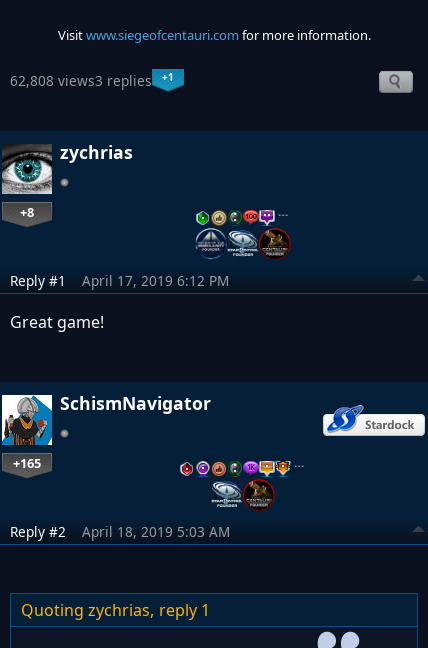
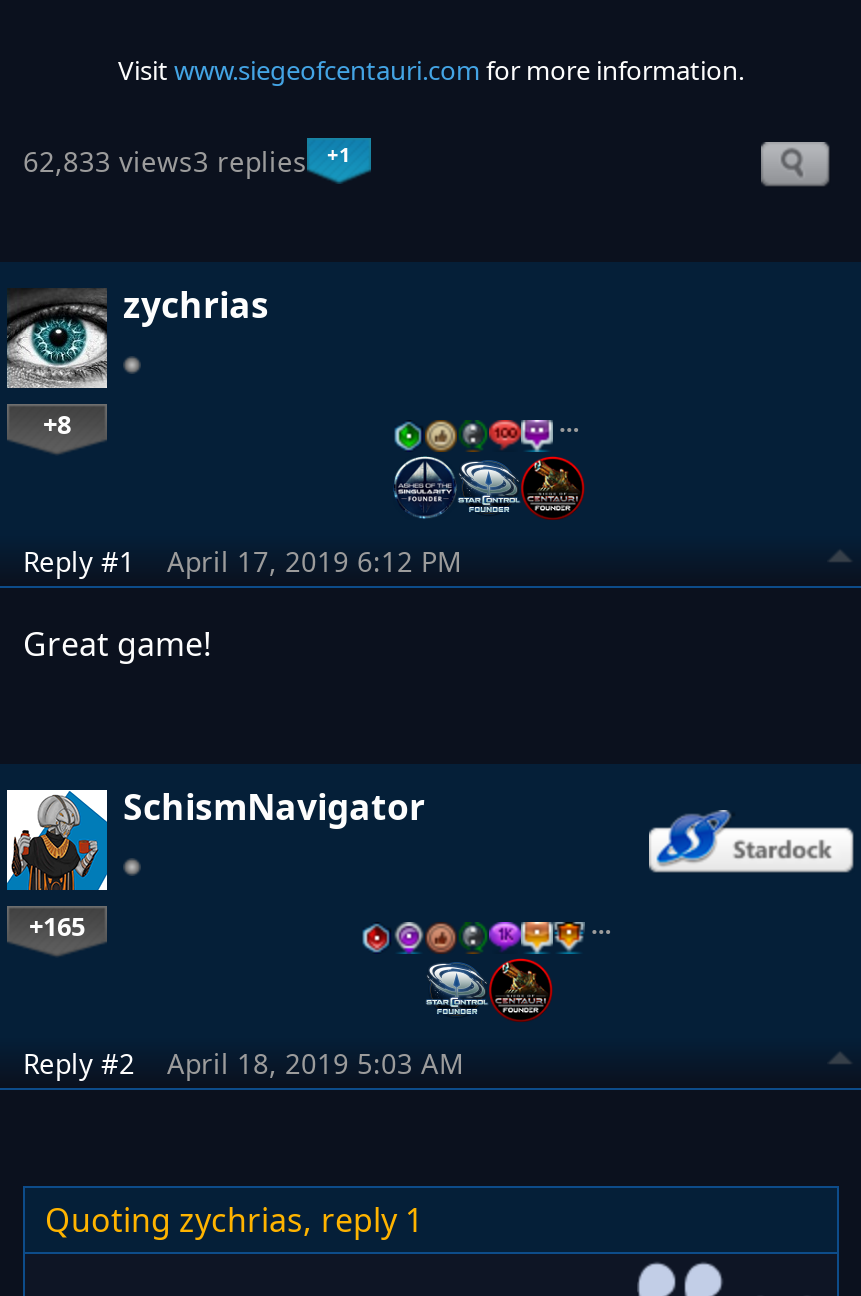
[10,71,152,90] 62,808 views3 replies -> [23,142,307,180] 62,833 views3 replies

